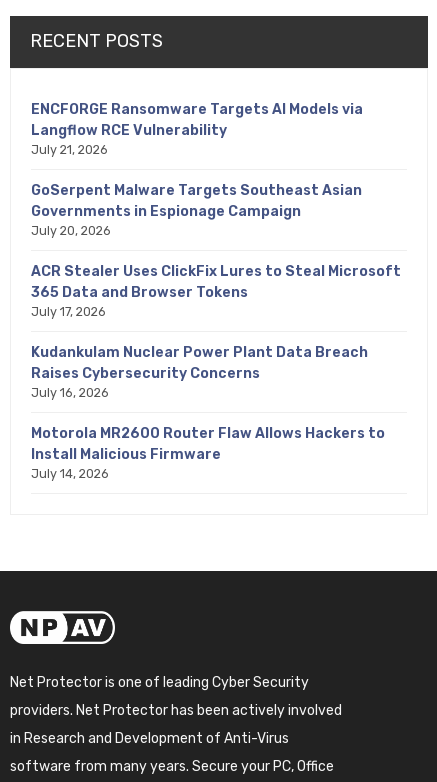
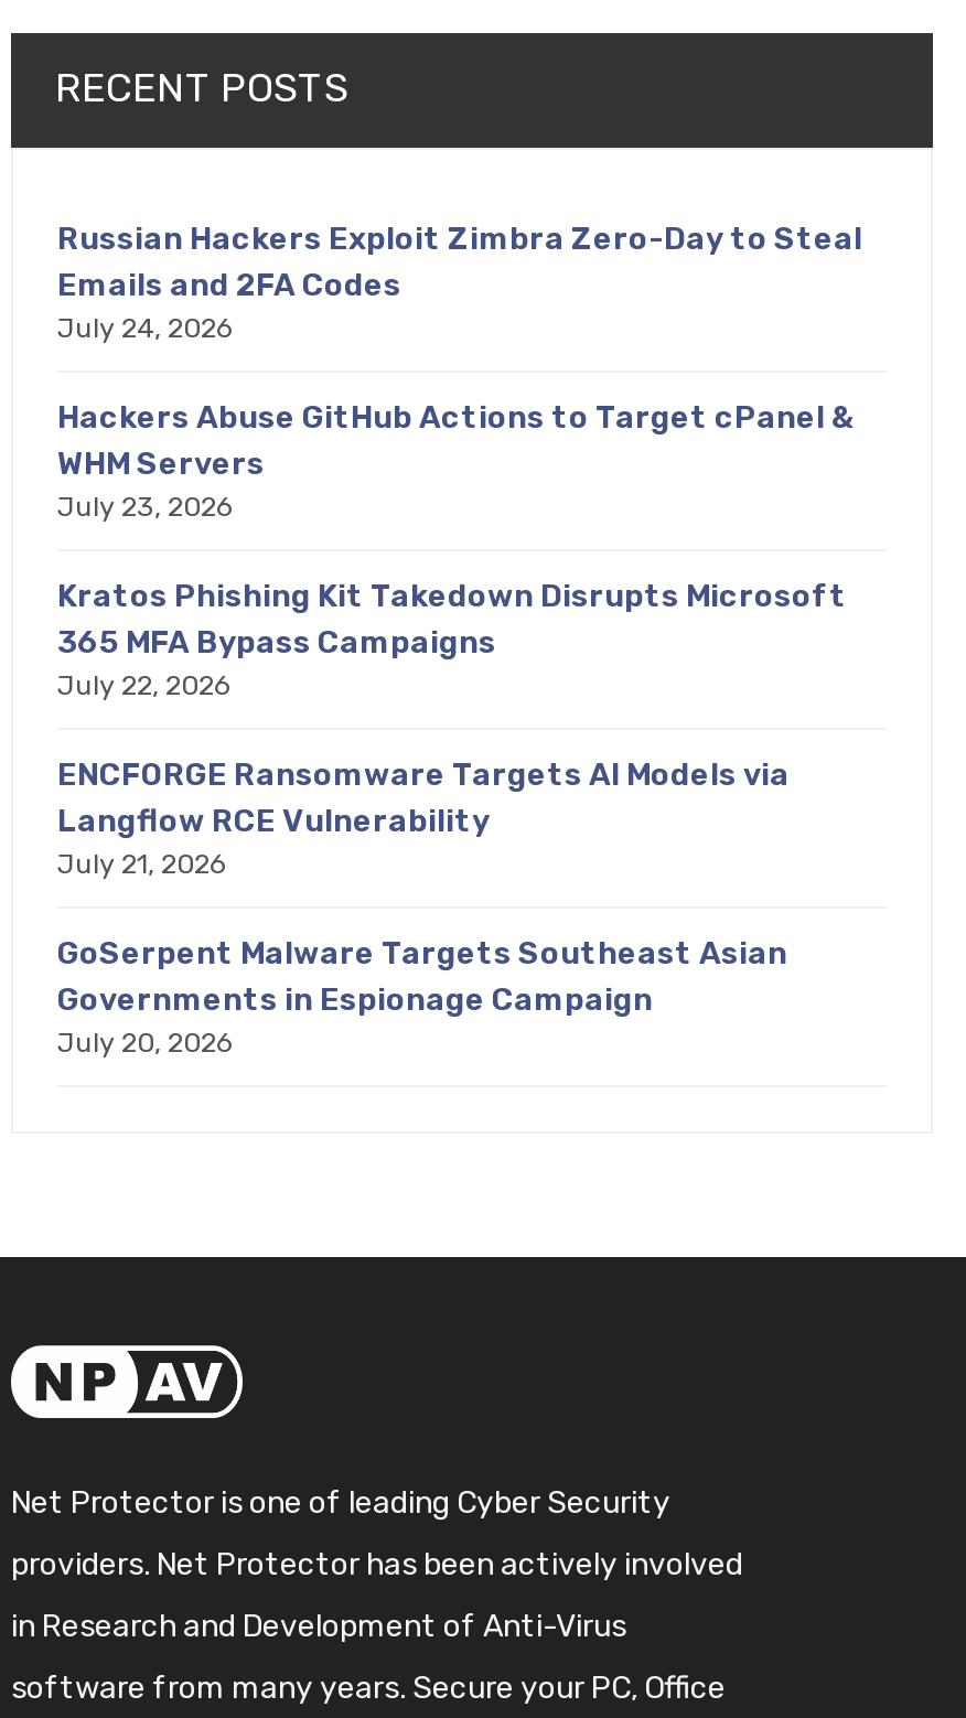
none -> [57,221,862,702] Russian Hackers Exploit Zimbra Zero-Day to Steal | Emails and 2FA Codes | July 24, 2026 | Hackers Abuse GitHub Actions to Target cPanel & | WHM Servers | July 23, 2026 | Kratos Phishing Kit Takedown Disrupts Microsoft | 365 MFA Bypass Campaigns | July 22, 2026
moved [31,101,363,238] -> [57,757,790,1059]: ENCFORGE Ransomware Targets AI Models via | Langflow RCE Vulnerability | July 21, 2026 | GoSerpent Malware Targets Southeast Asian | Governments in Espionage Campaign | July 20, 2026
[31,263,401,481] ACR Stealer Uses ClickFix Lures to Steal Microsoft | 365 Data and Browser Tokens | July 17, 2026 | Kudankulam Nuclear Power Plant Data Breach | Raises Cybersecurity Concerns | July 16, 2026 | Motorola MR2600 Router Flaw Allows Hackers to | Install Malicious Firmware | July 14, 2026 -> none

